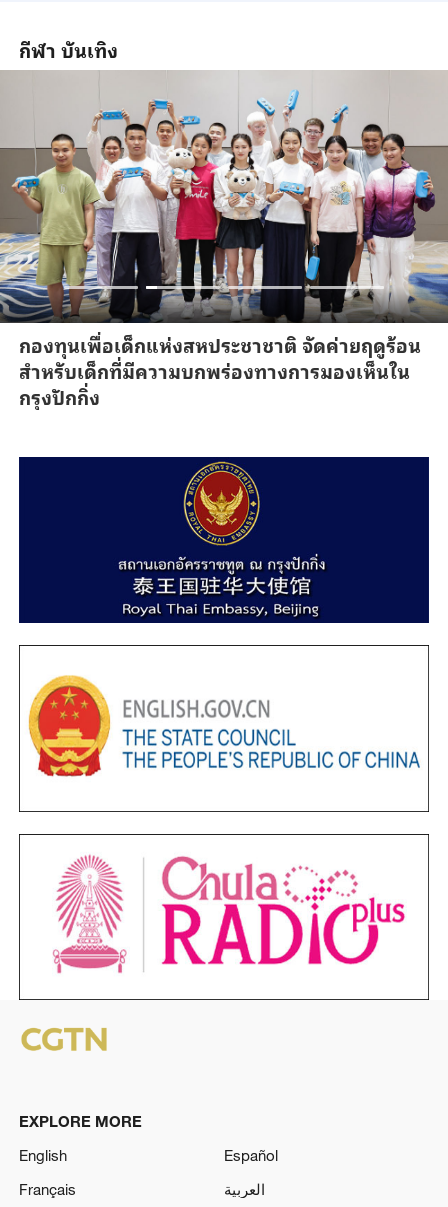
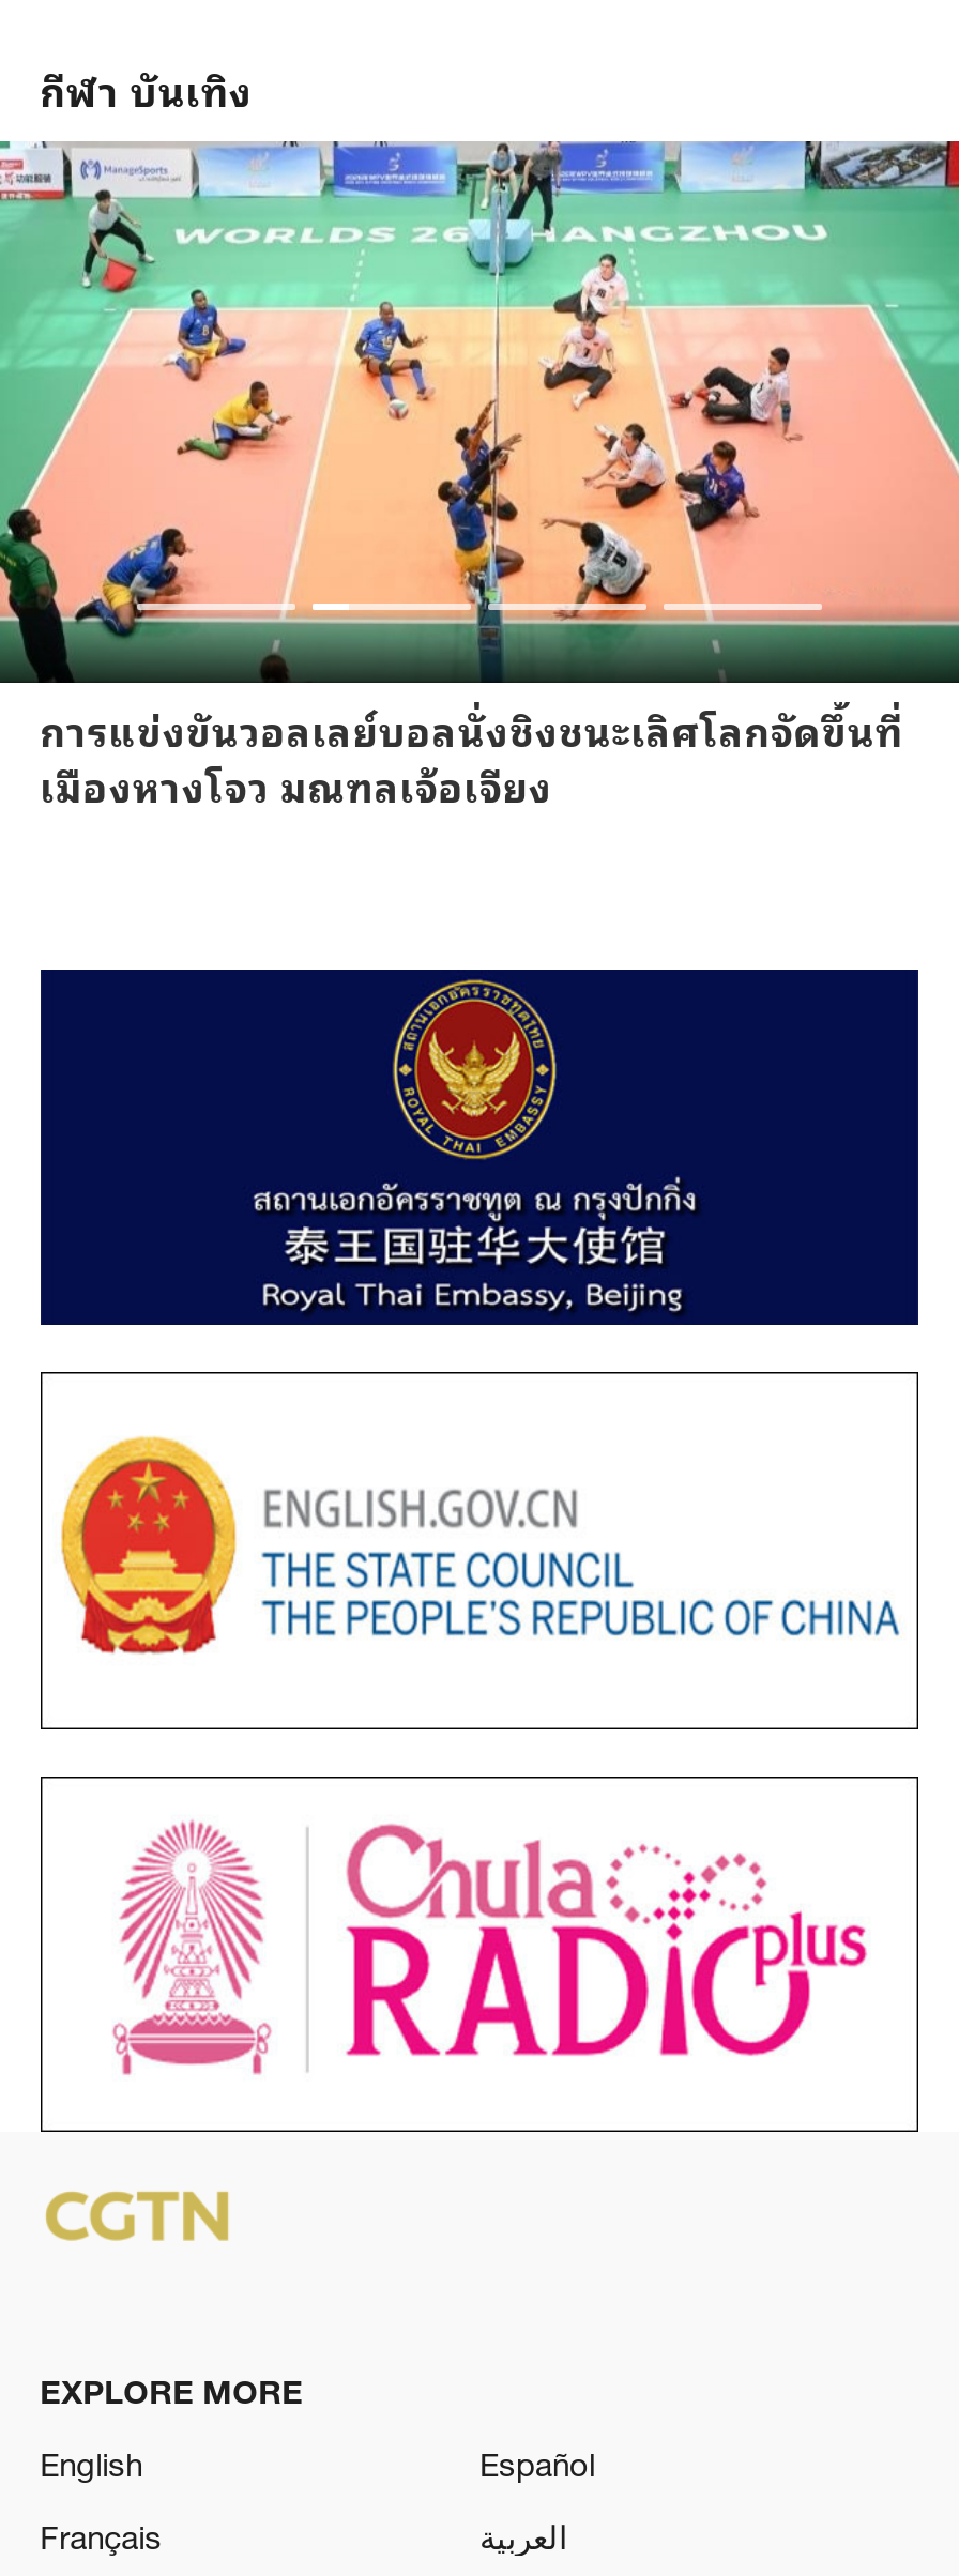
[3,70,445,412] [image] | กองทุนเพื่อเด็กแห่งสหประชาชาติ จัดค่ายฤดูร้อน | สำหรับเด็กที่มีความบกพร่องทางการมองเห็นใน | กรุงปักกิ่ง -> [6,141,953,818] [image] | การแข่งขันวอลเลย์บอลนั่งชิงชนะเลิศโลกจัดขึ้นที่ | เมืองหางโจว มณฑลเจ้อเจียง

